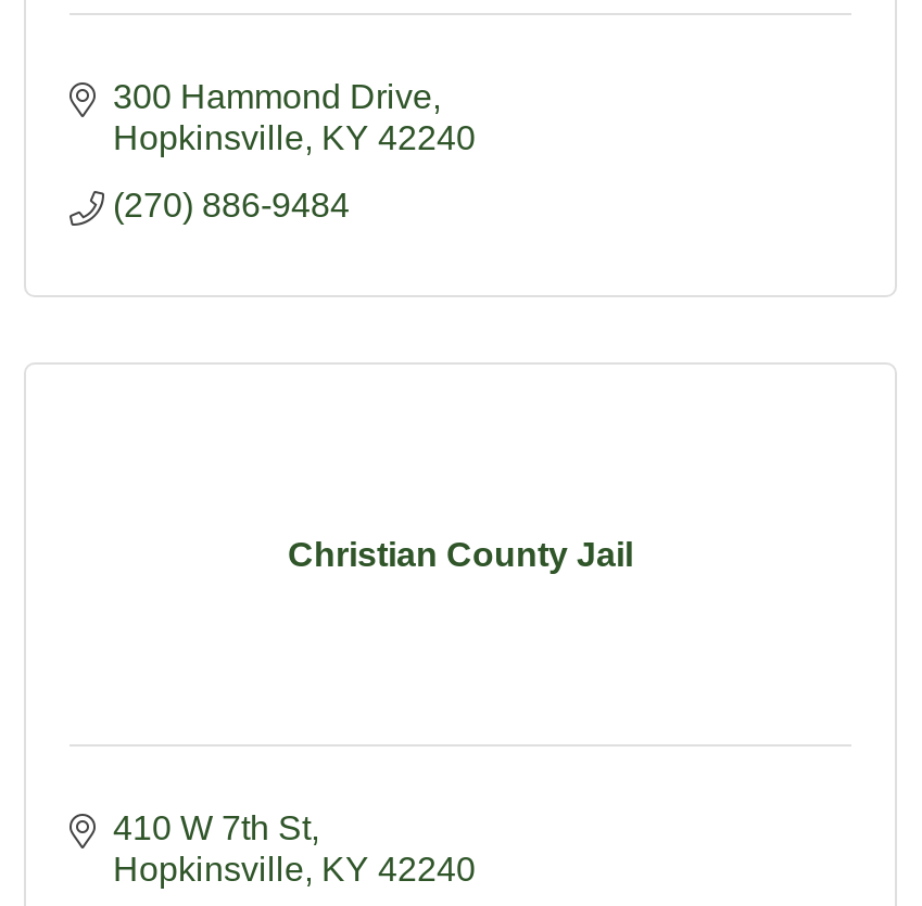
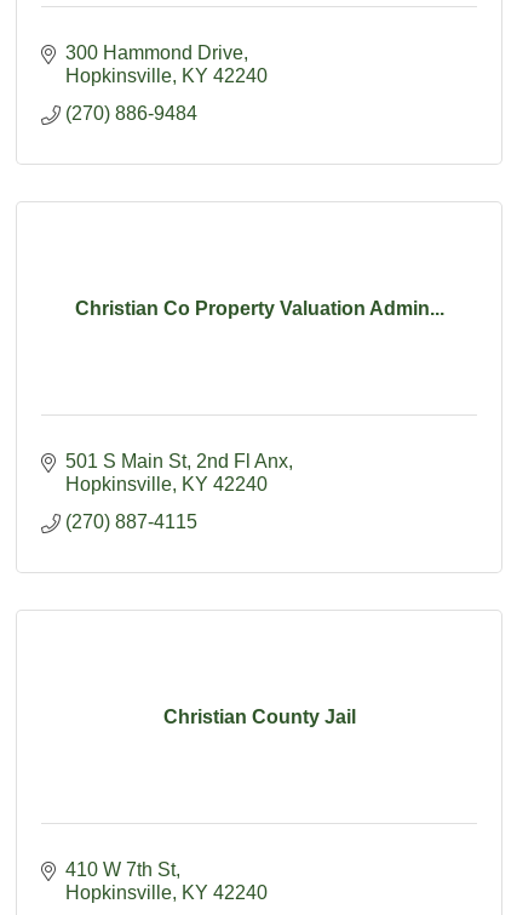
none -> [65,451,288,532] 501 S Main St, 2nd Fl Anx | Hopkinsville KY 42240 | (270) 887-4115
none -> [74,298,444,318] Christian Co Property Valuation Admin...

